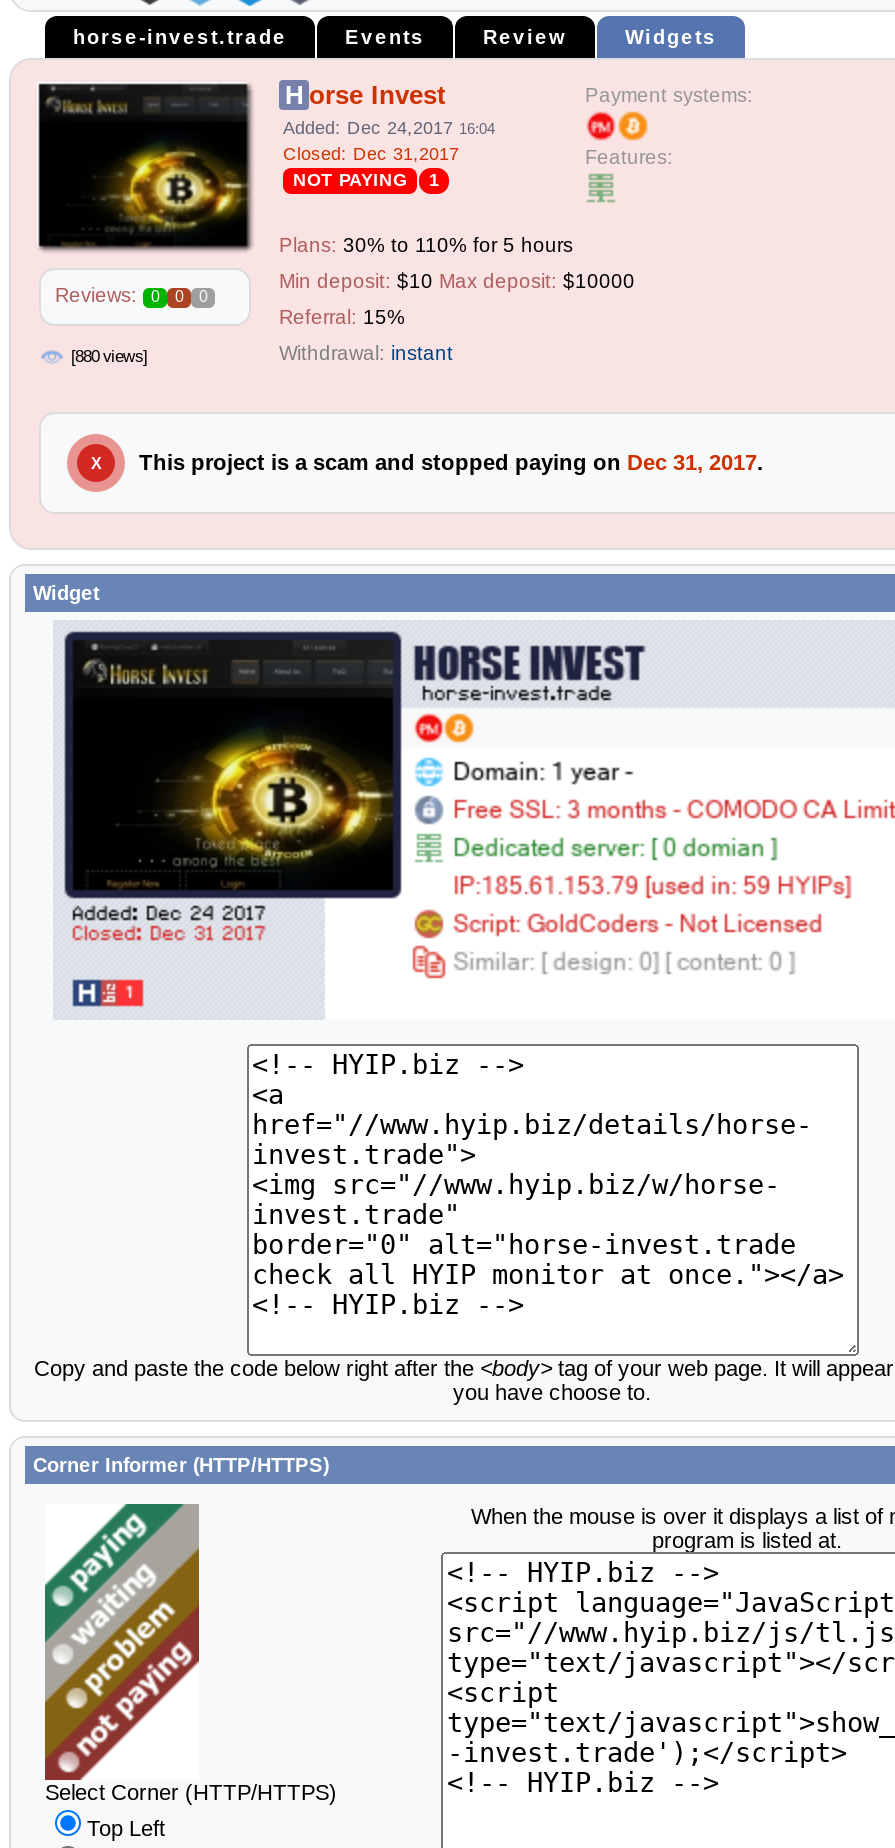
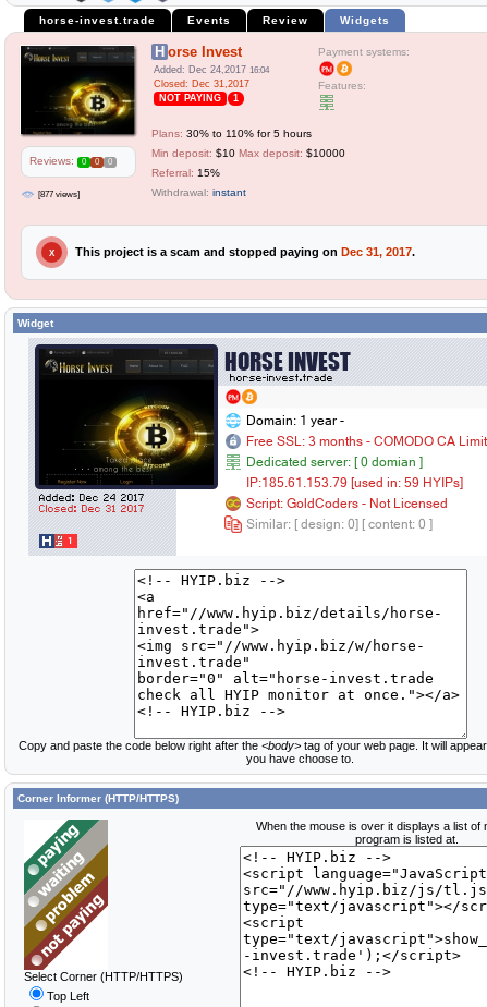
[71,346,147,366] [880 views] -> [38,189,80,199] [877 views]

